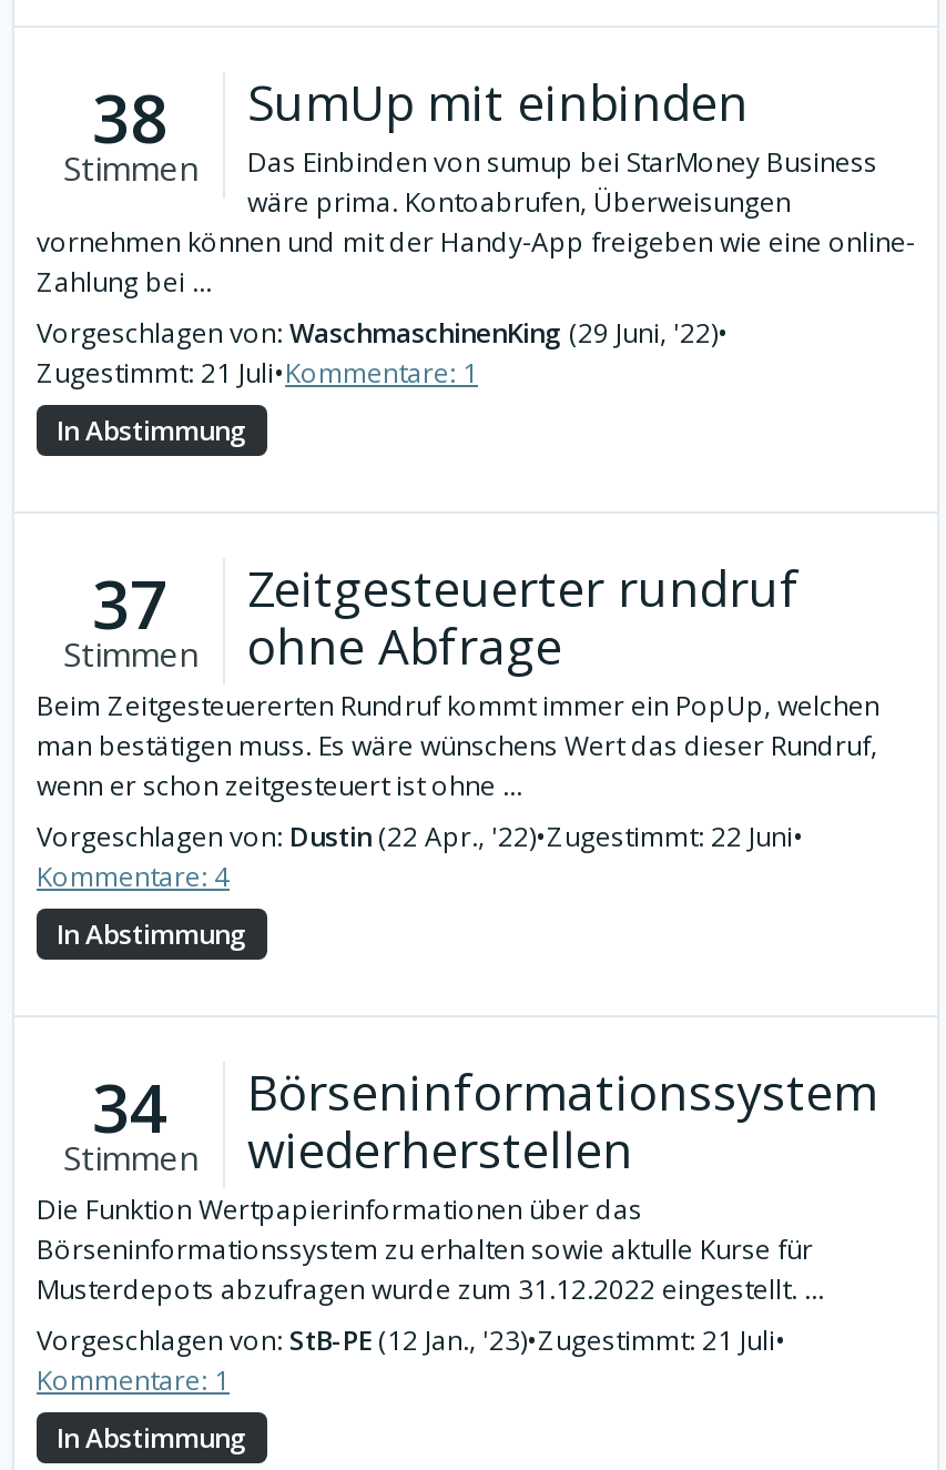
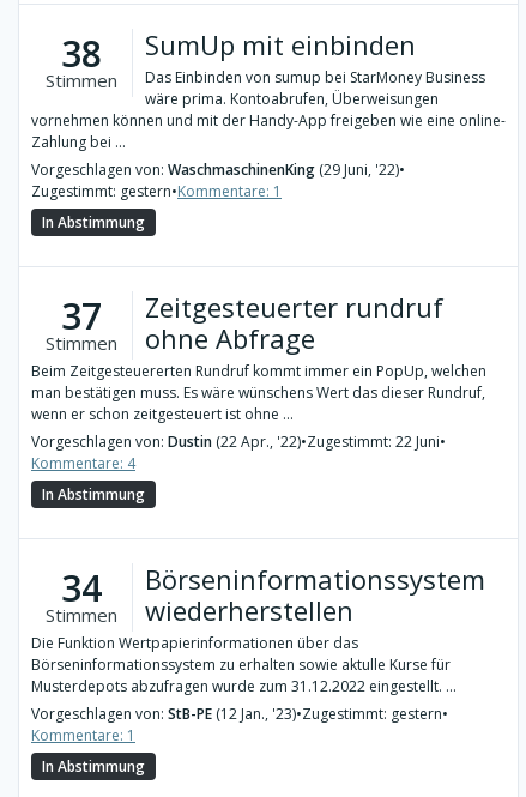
[37,354,478,392] Zugestimmt: 21 Juli•Kommentare: 1 -> [31,181,282,201] Zugestimmt: gestern•Kommentare: 1
[37,1321,786,1359] Vorgeschlagen von: StB-PE (12 Jan., '23)•Zugestimmt: 21 Juli• -> [31,704,448,724] Vorgeschlagen von: StB-PE (12 Jan., '23)•Zugestimmt: gestern•

